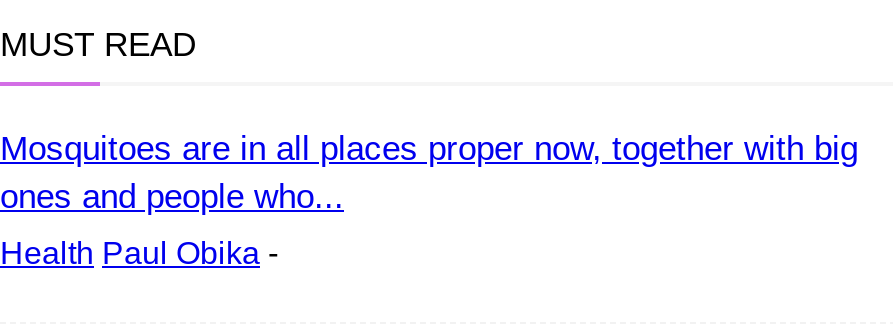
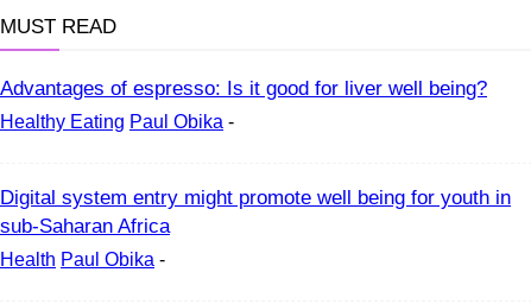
[0,130,858,216] Mosquitoes are in all places proper now, together with big | ones and people who... -> [0,77,511,237] Advantages of espresso: Is it good for liver well being? | Healthy Eating Paul Obika - | Digital system entry might promote well being for youth in | sub-Saharan Africa

